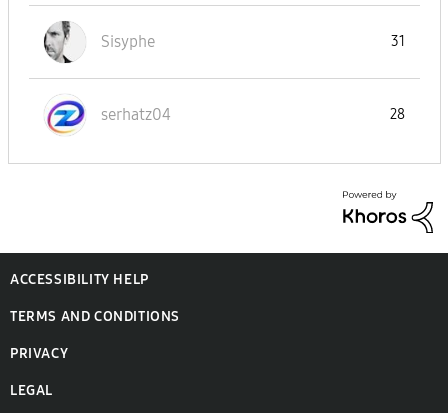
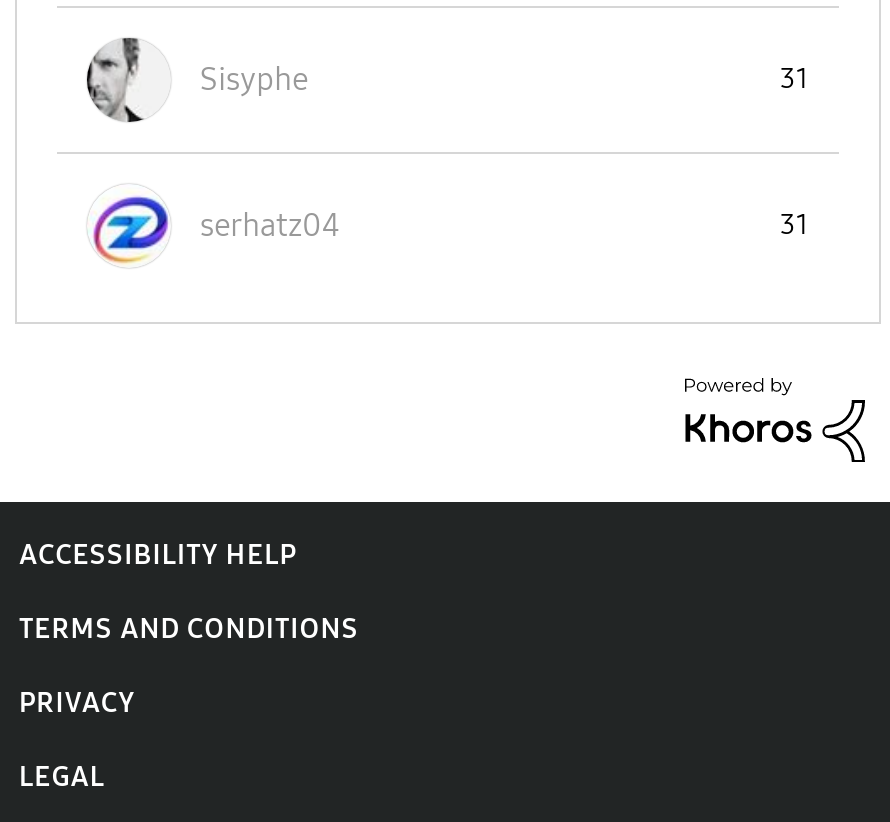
[389,106,404,123] 28 -> [780,208,808,242] 31

